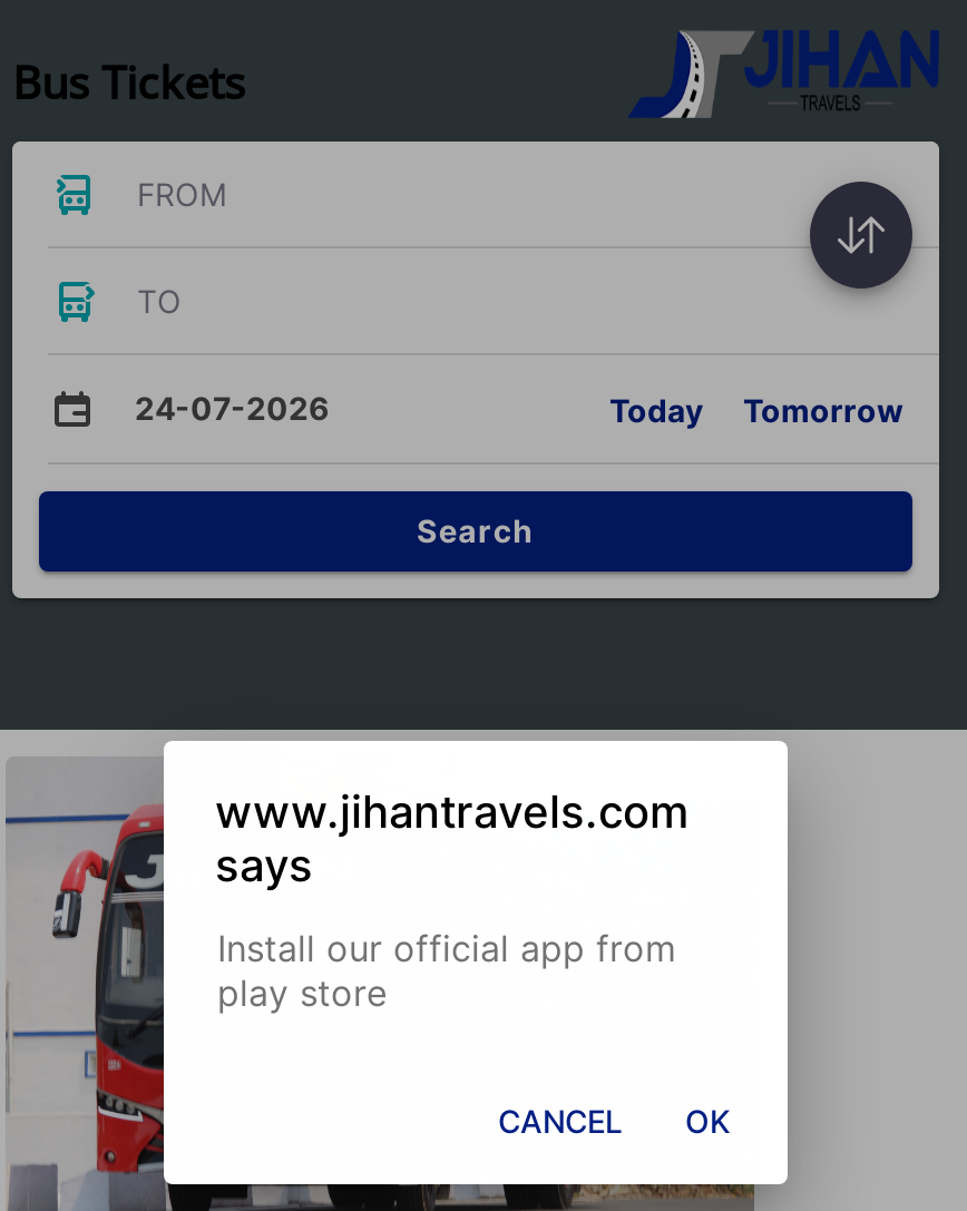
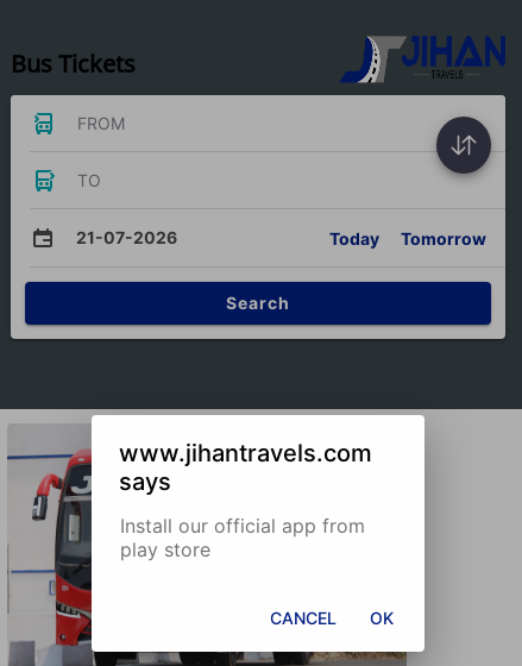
[135,389,329,427] 24-07-2026 -> [76,227,177,247] 21-07-2026

